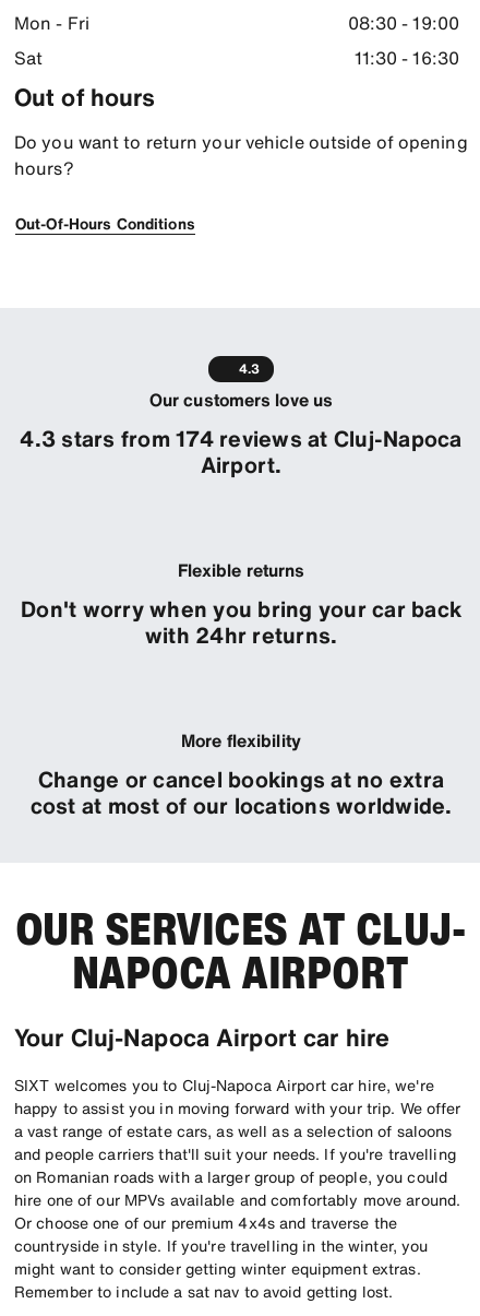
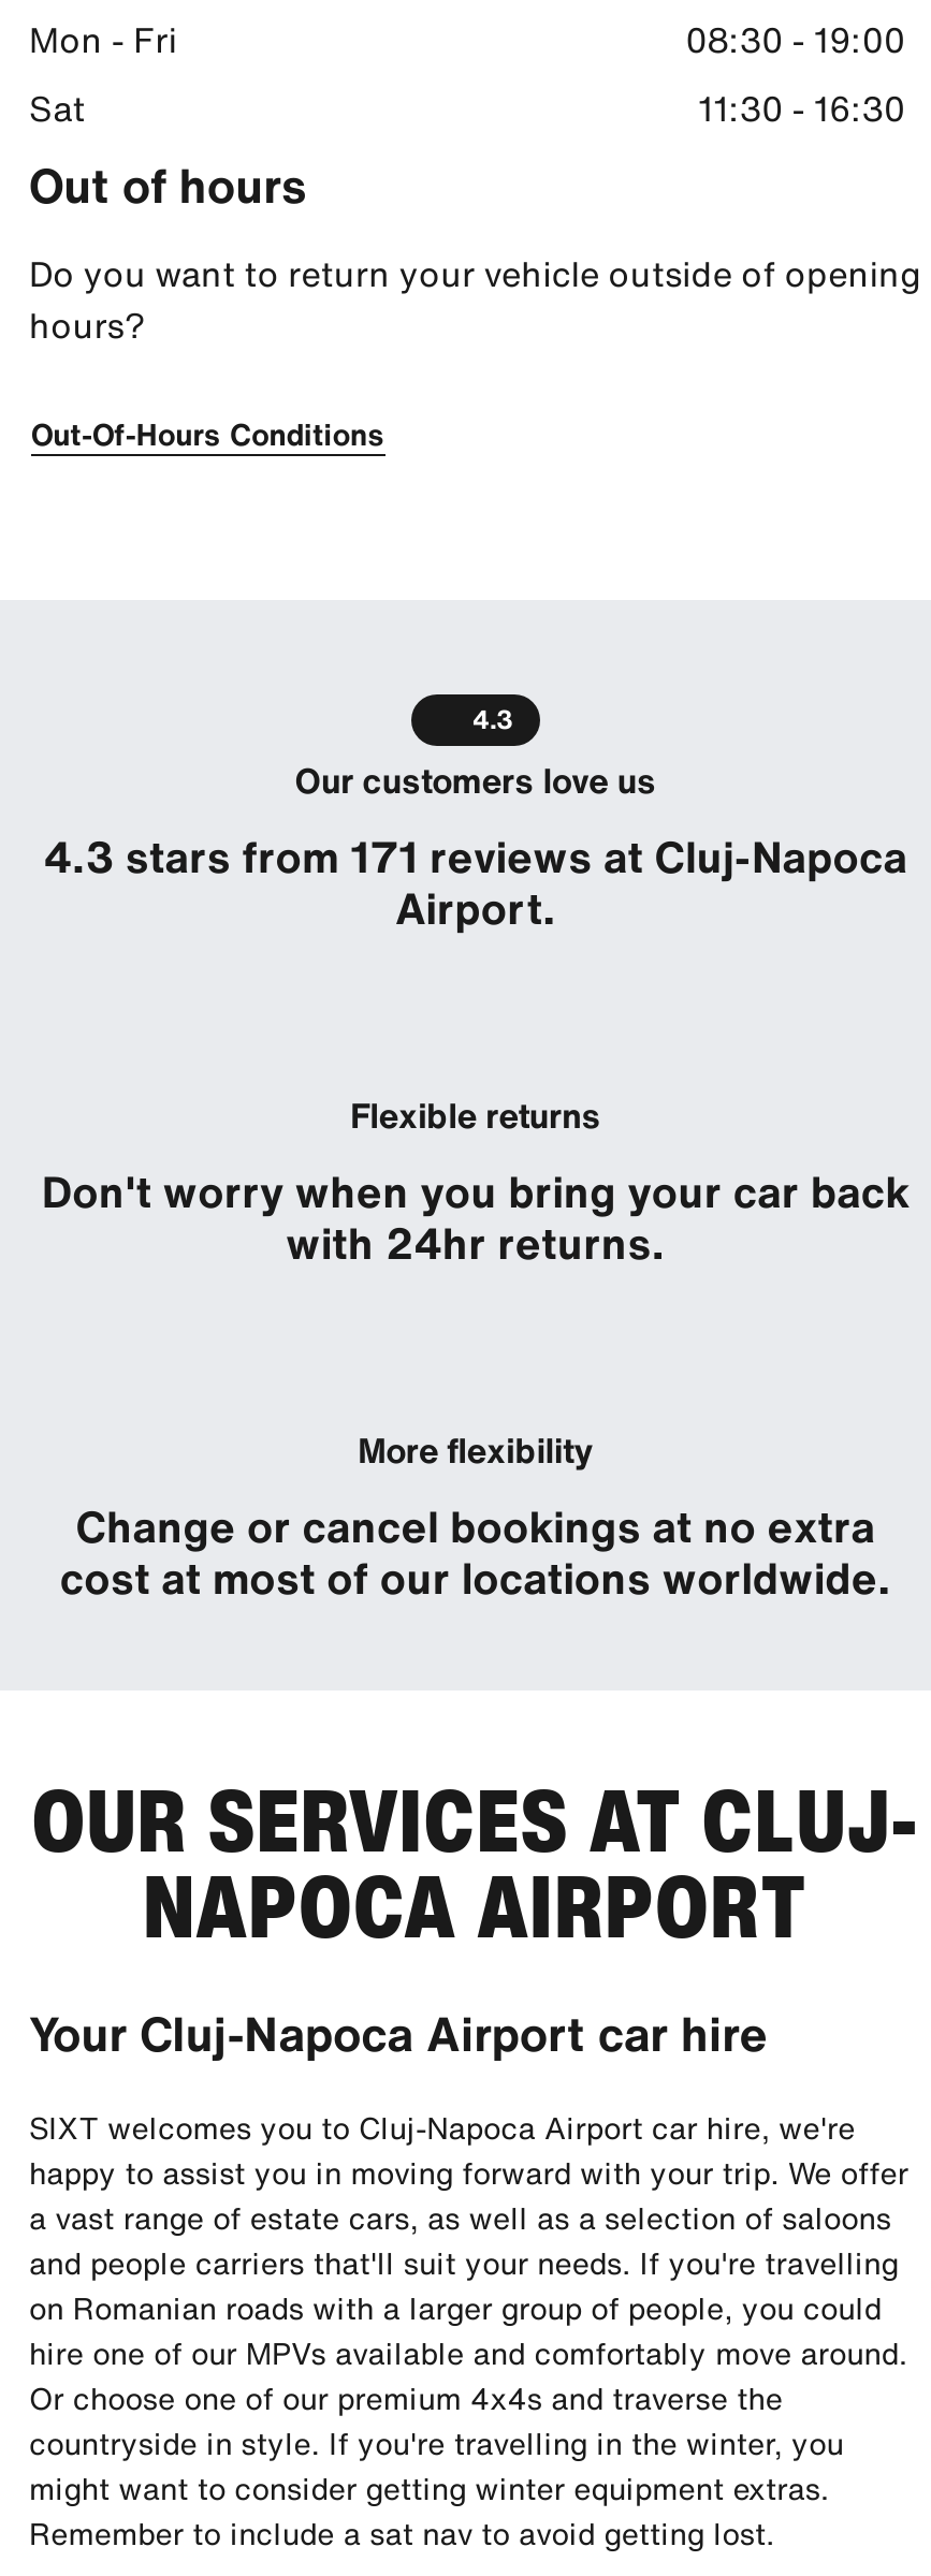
[20,423,462,454] 4.3 stars from 174 reviews at Cluj-Napoca -> [44,825,908,888] 4.3 stars from 171 reviews at Cluj-Napoca

